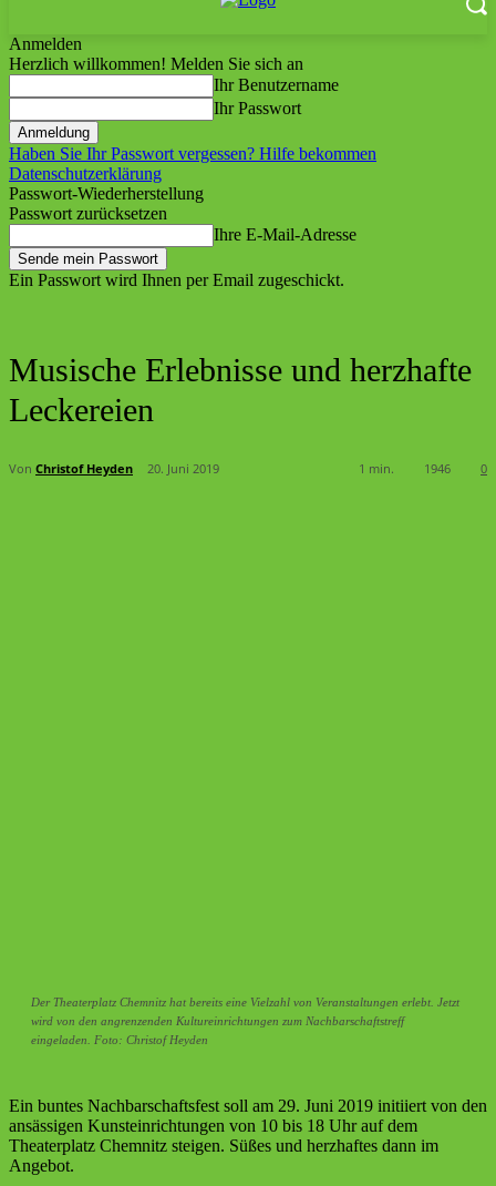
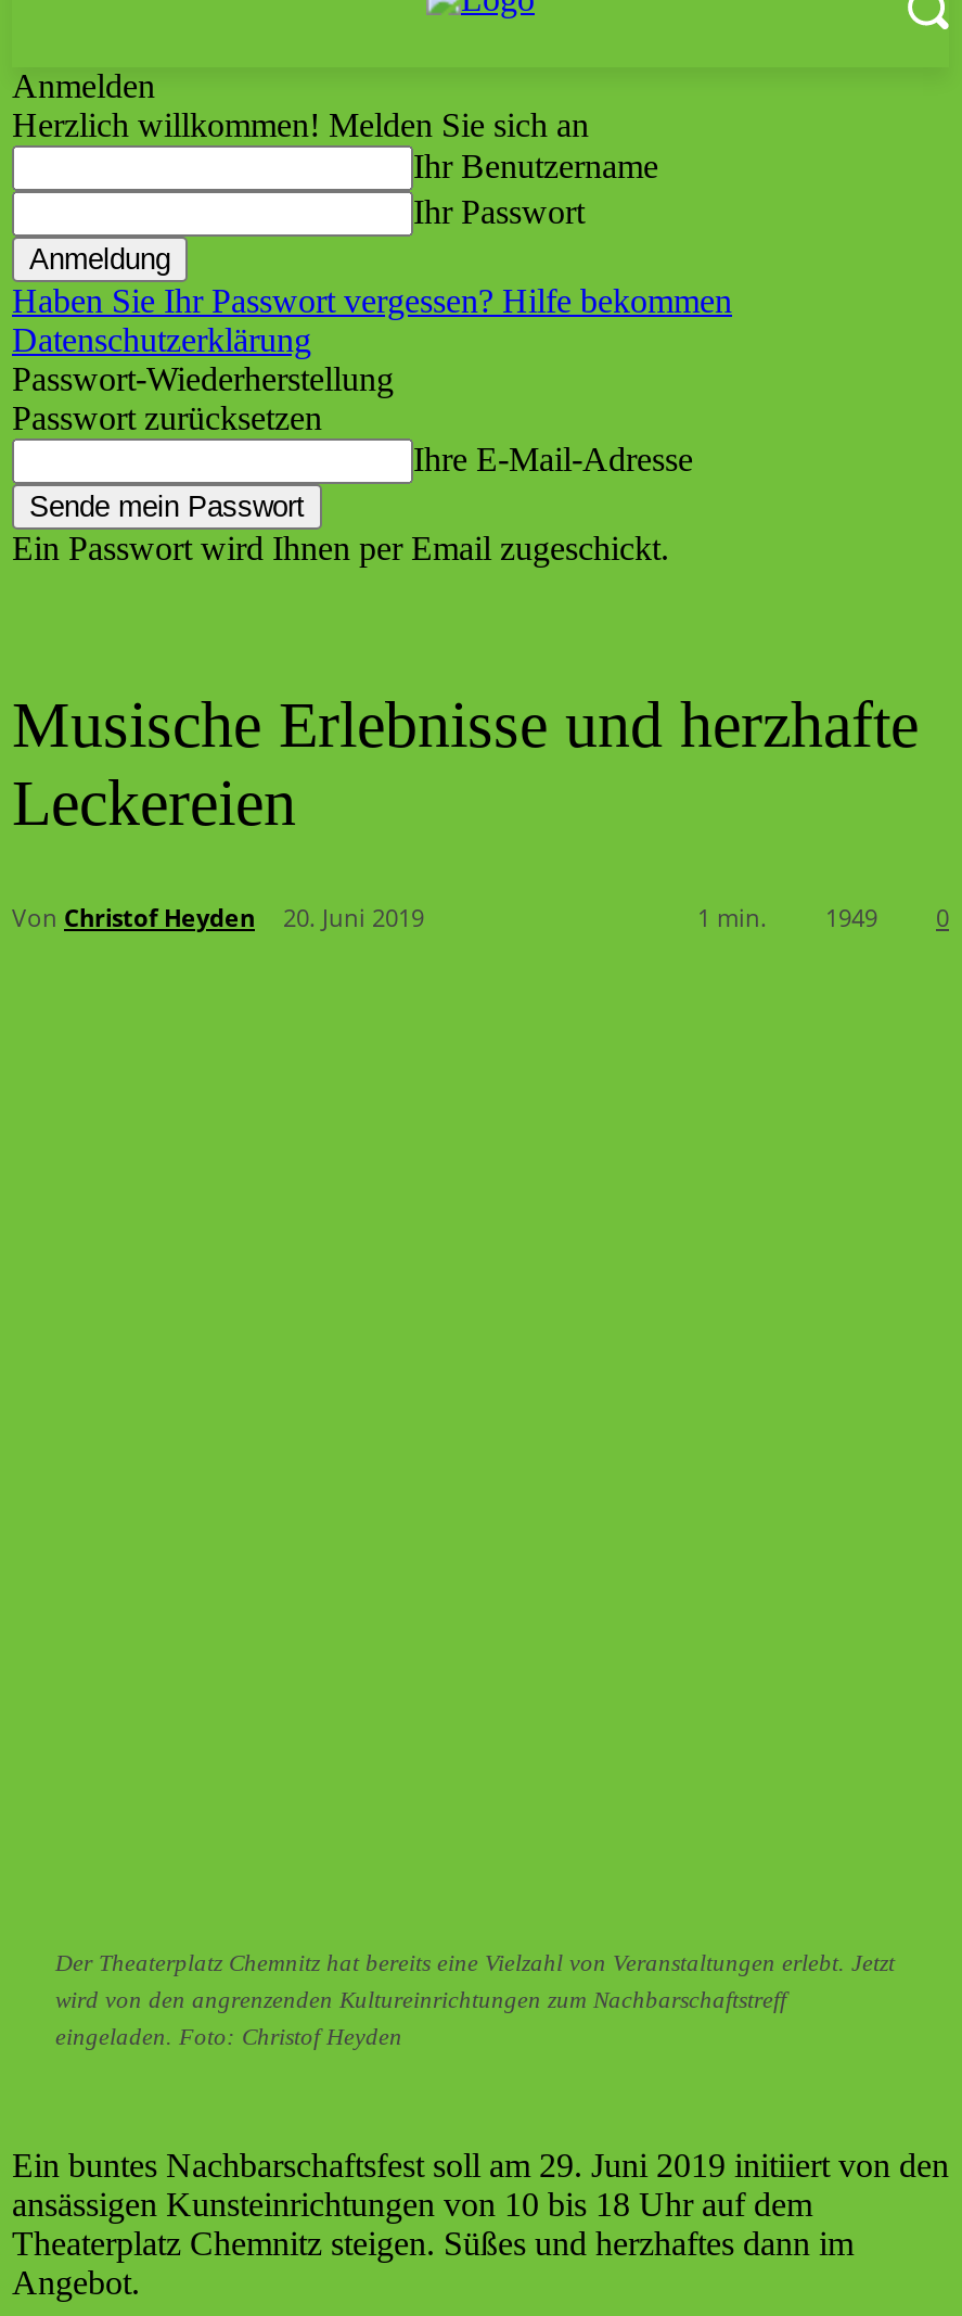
[359,460,487,477] 1 min. 1946 0 -> [697,901,949,934] 1 min. 1949 0

